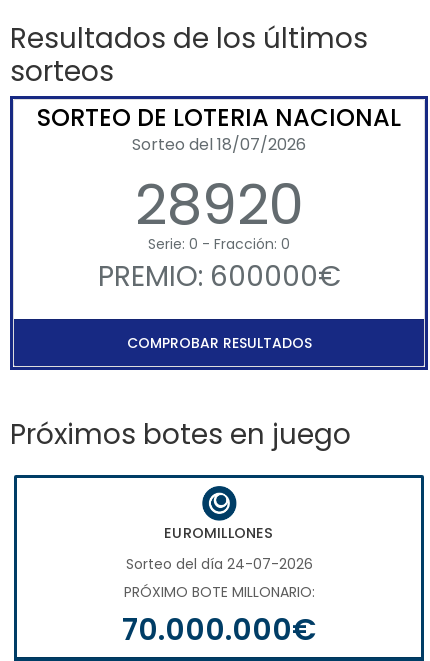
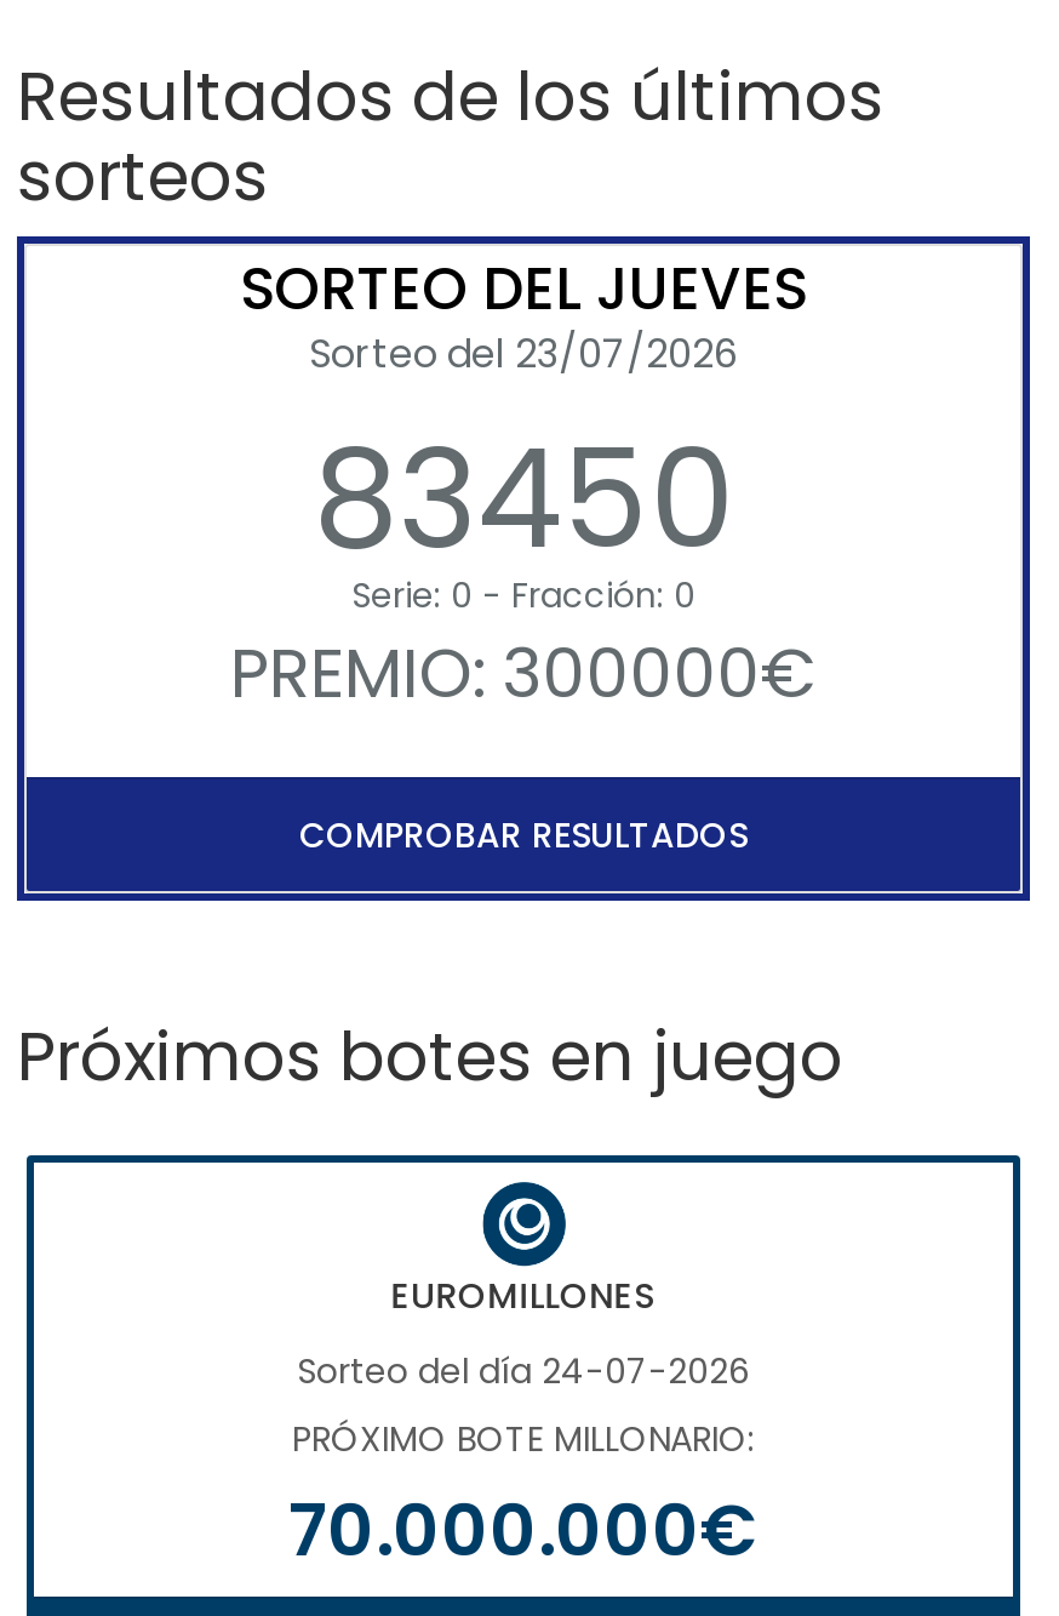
[37,101,401,244] SORTEO DE LOTERIA NACIONAL | Sorteo del 18/07/2026 | 28920 -> [240,248,807,595] SORTEO DEL JUEVES | Sorteo del 23/07/2026 | 83450
[97,257,340,296] PREMIO: 600000€ -> [230,626,817,721] PREMIO: 300000€

